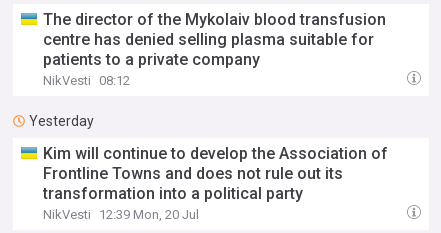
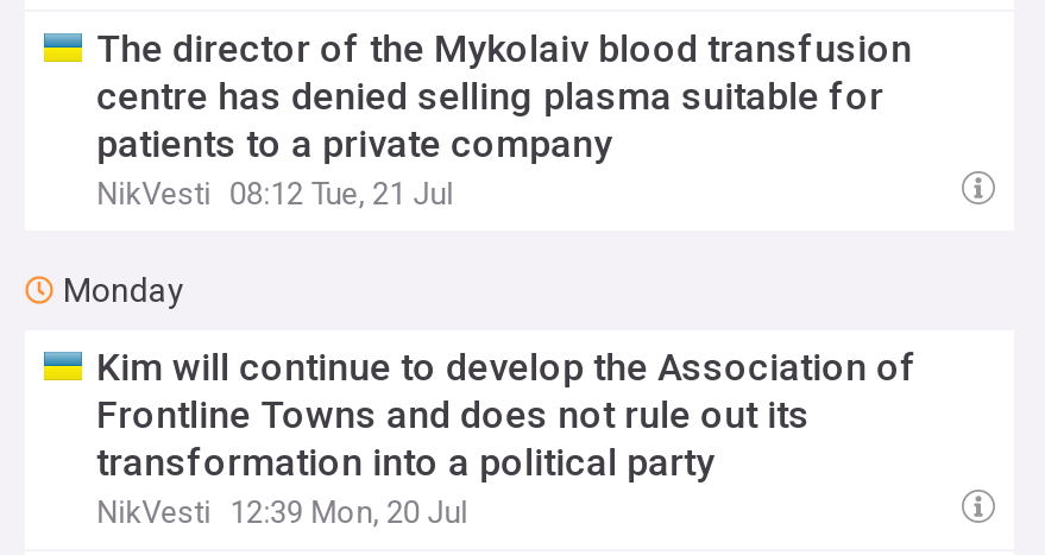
[43,73,130,88] NikVesti 08:12 -> [97,176,453,212] NikVesti 08:12 Tue, 21 Jul
[29,113,94,129] Yesterday -> [63,271,184,309] Monday

